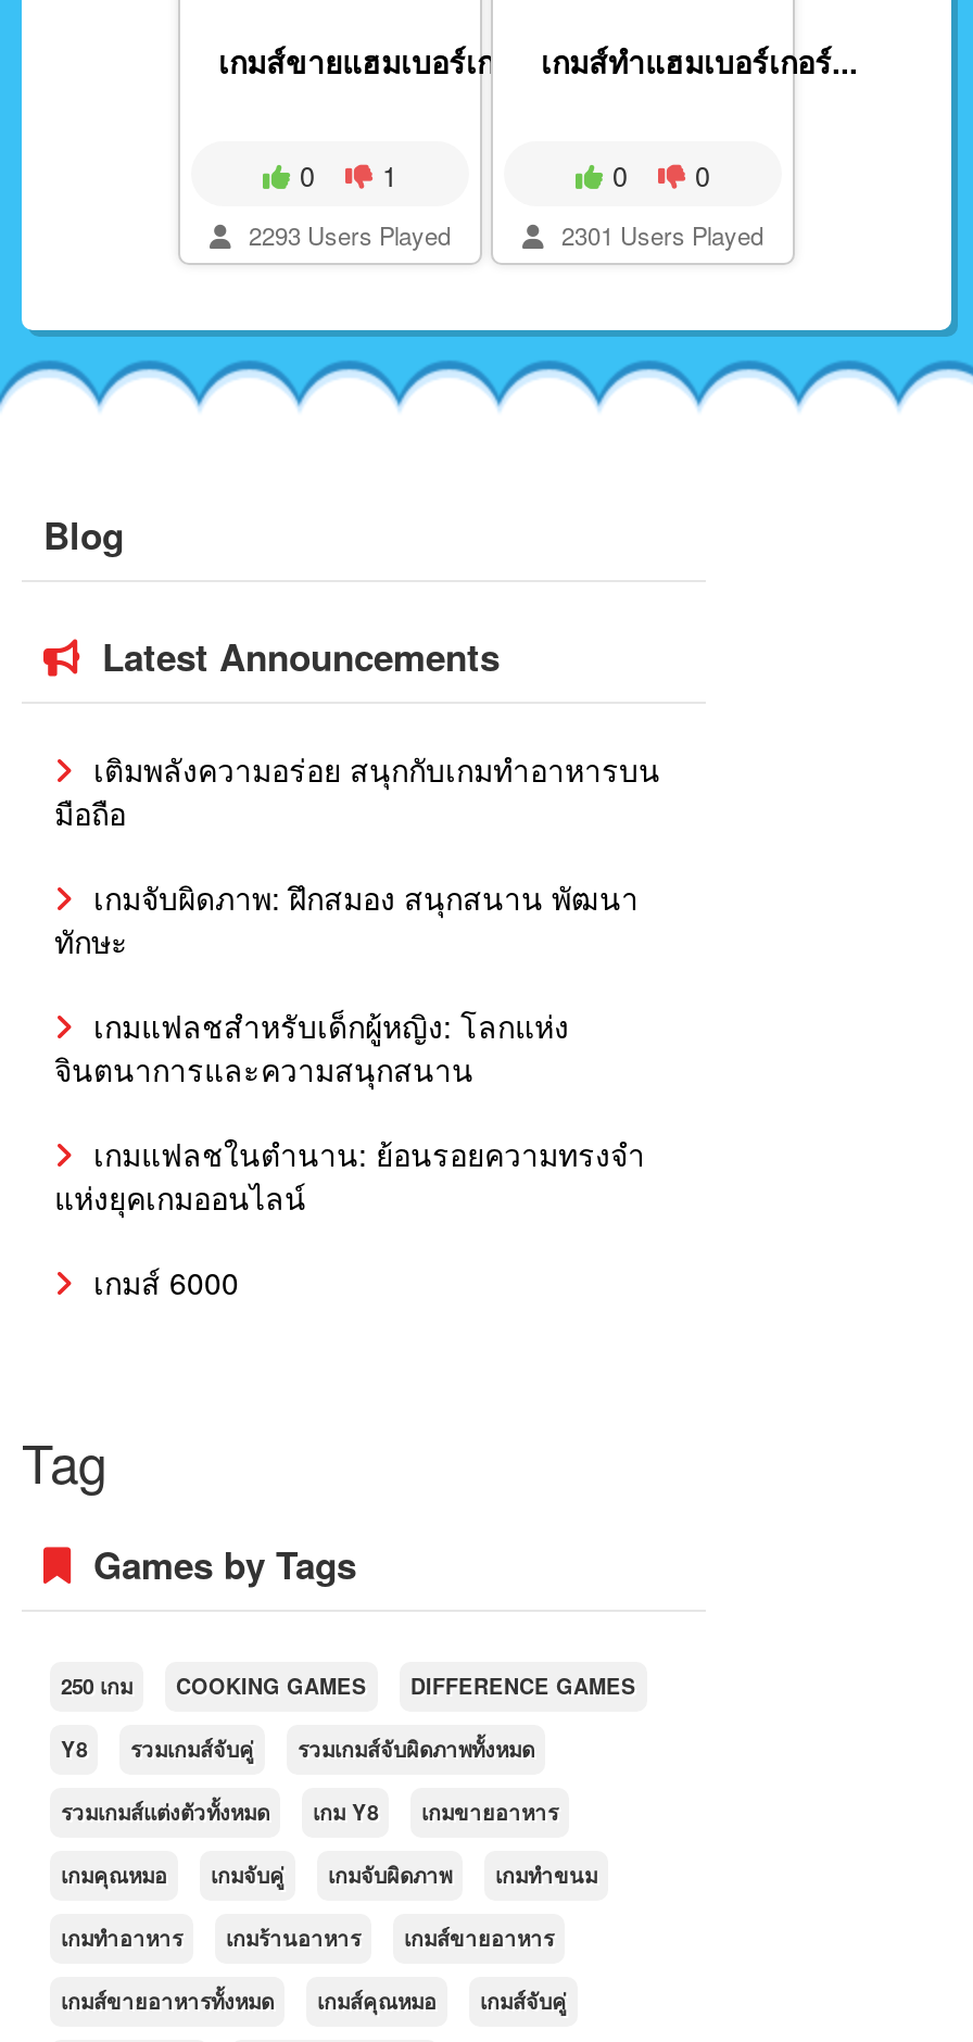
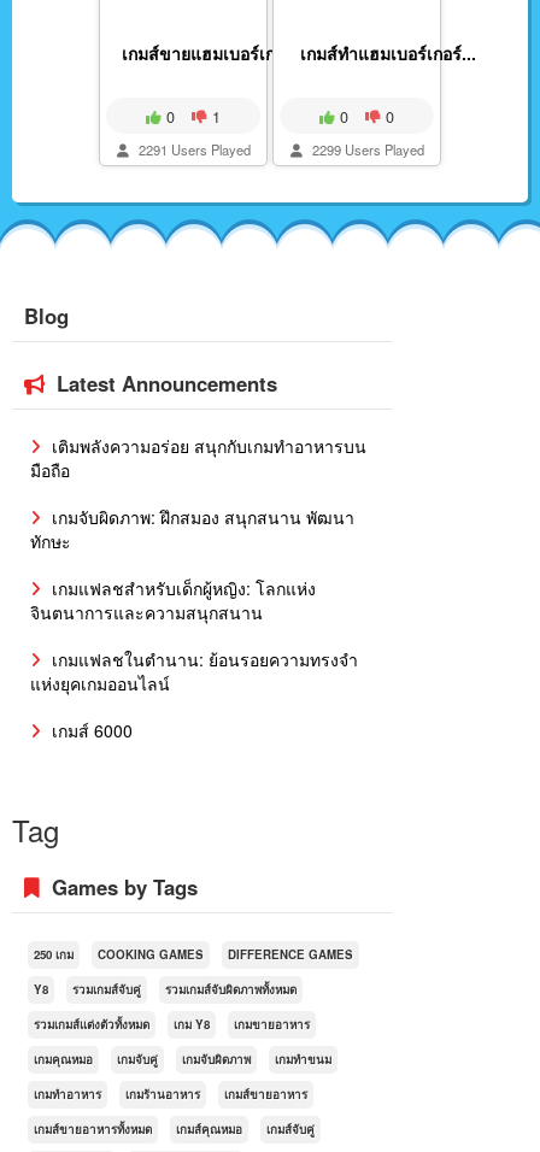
[242,217,451,252] 2293 Users Played -> [134,140,250,159] 2291 Users Played
[555,217,763,252] 2301 Users Played -> [308,140,424,159] 2299 Users Played

